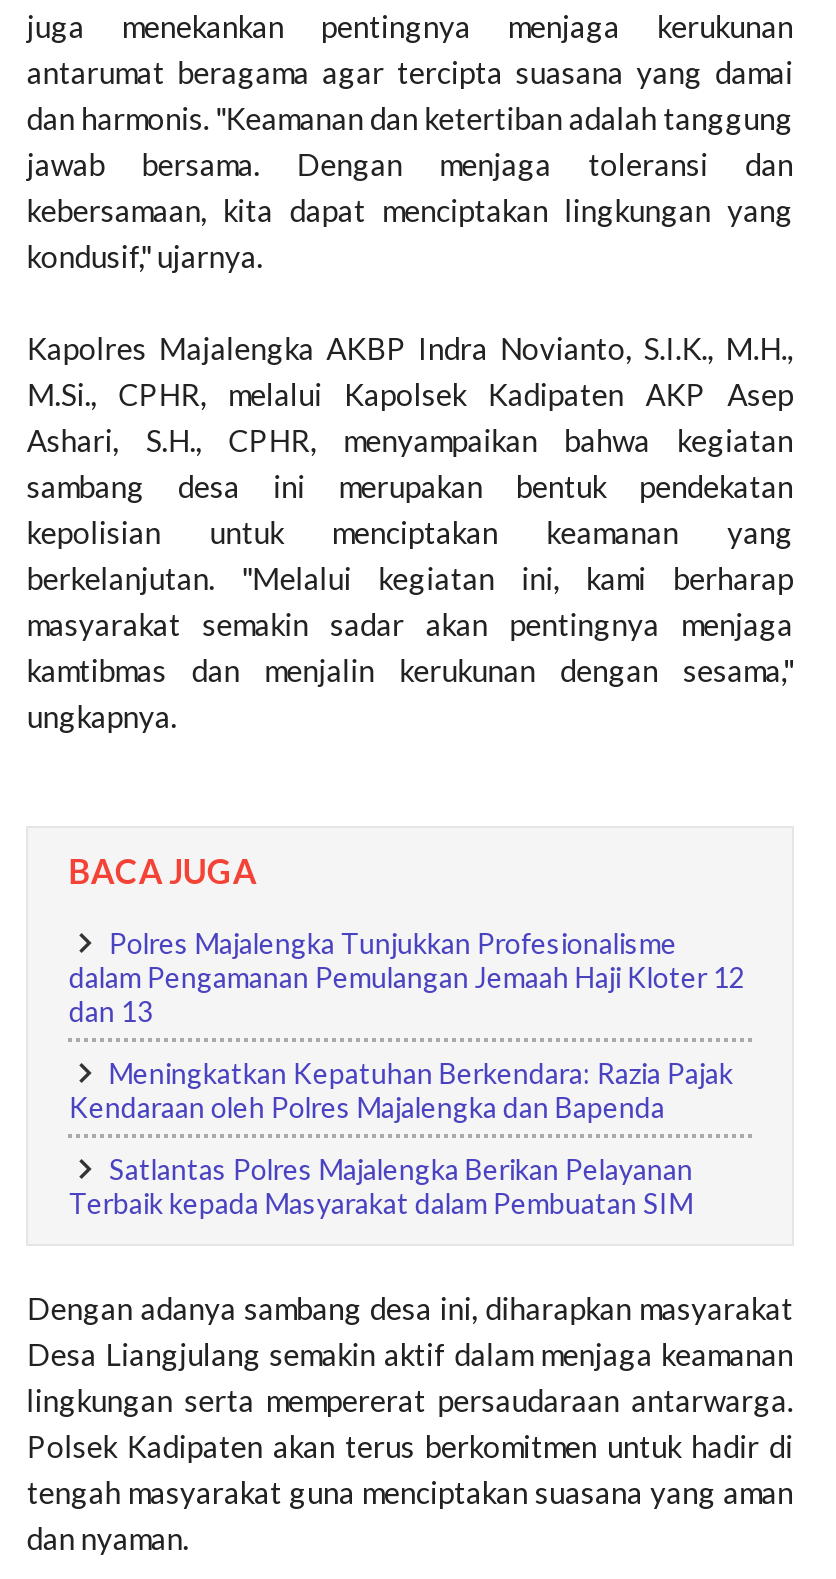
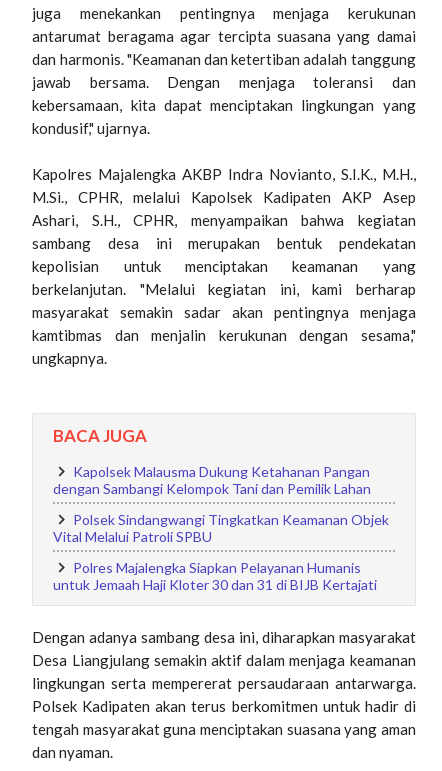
[69,925,745,1027] Polres Majalengka Tunjukkan Profesionalisme | dalam Pengamanan Pemulangan Jemaah Haji Kloter 12 | dan 13 -> [53,462,371,496] Kapolsek Malausma Dukung Ketahanan Pangan | dengan Sambangi Kelompok Tani dan Pemilik Lahan
[69,1055,733,1123] Meningkatkan Kepatuhan Berkendara: Razia Pajak | Kendaraan oleh Polres Majalengka dan Bapenda -> [53,510,389,544] Polsek Sindangwangi Tingkatkan Keamanan Objek | Vital Melalui Patroli SPBU
[69,1151,693,1219] Satlantas Polres Majalengka Berikan Pelayanan | Terbaik kepada Masyarakat dalam Pembuatan SIM -> [53,558,377,592] Polres Majalengka Siapkan Pelayanan Humanis | untuk Jemaah Haji Kloter 30 dan 31 di BIJB Kertajati

